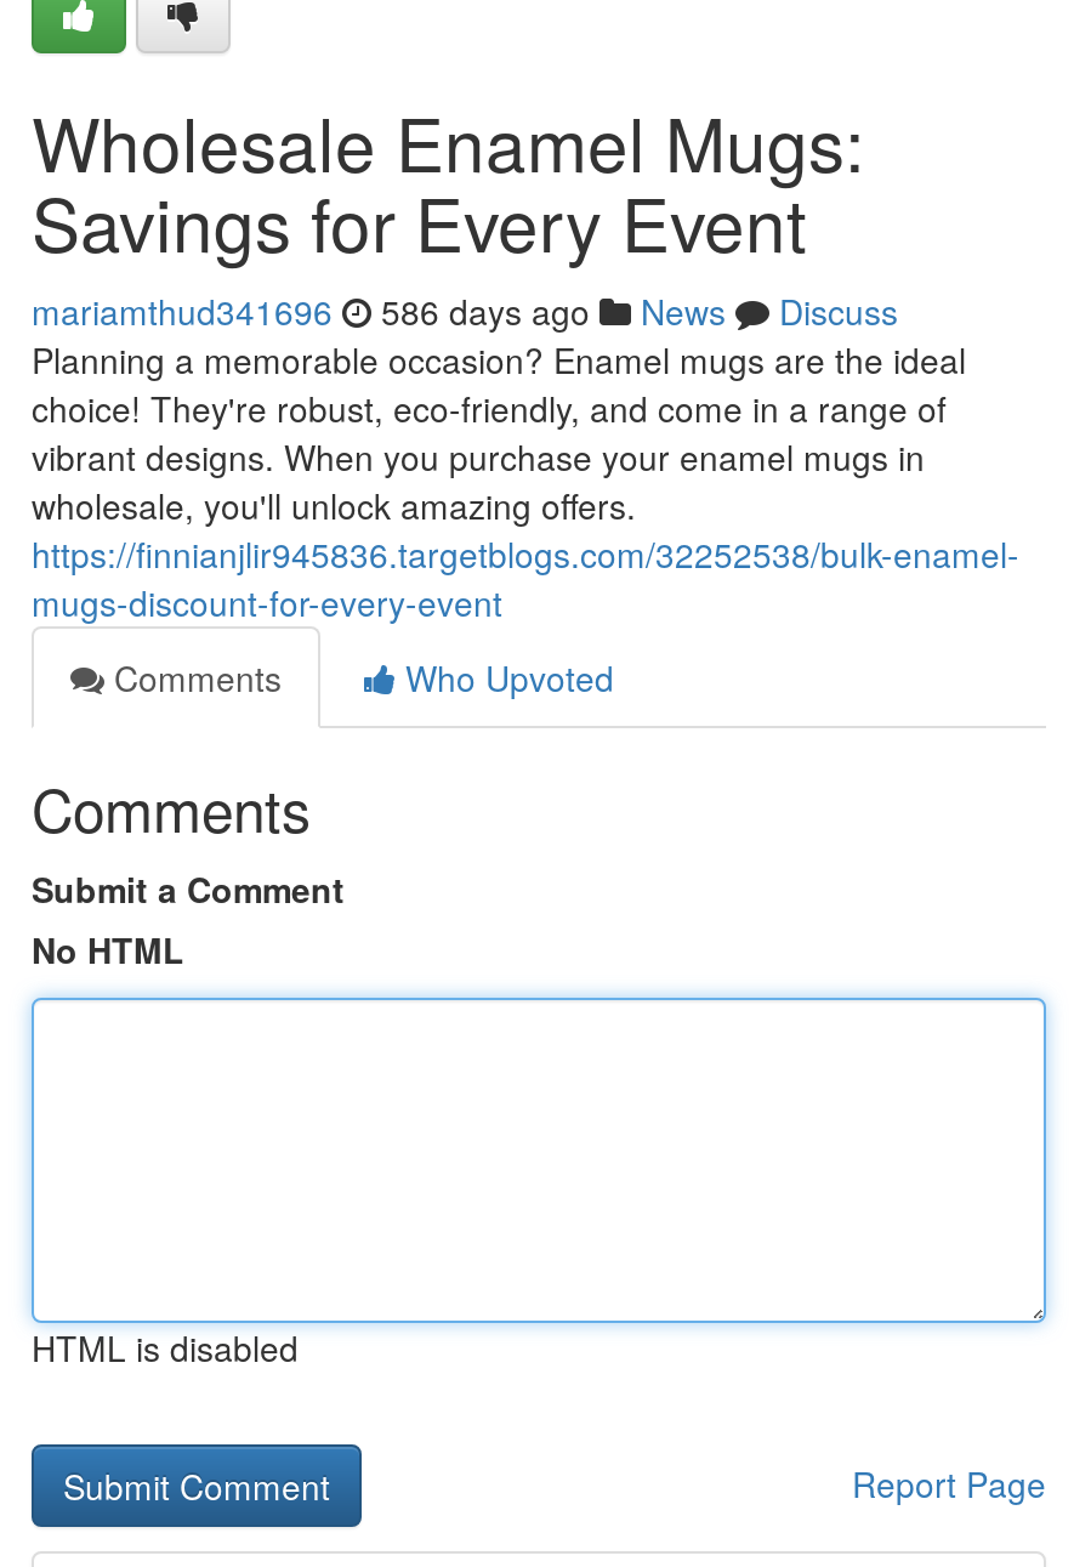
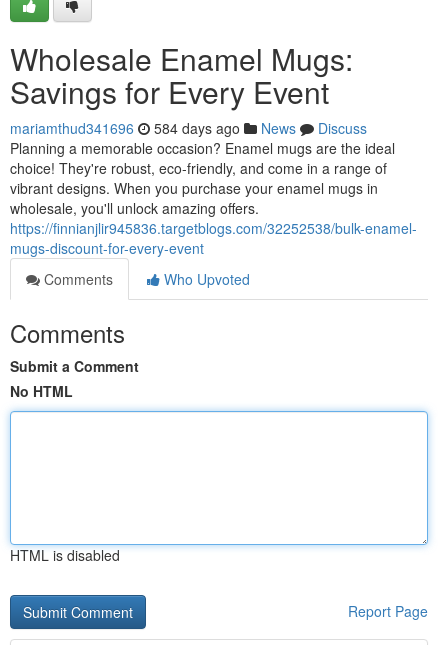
[32,286,898,335] mariamthud341696 586 days ago News Discuss -> [10,118,367,138] mariamthud341696 584 days ago News Discuss

